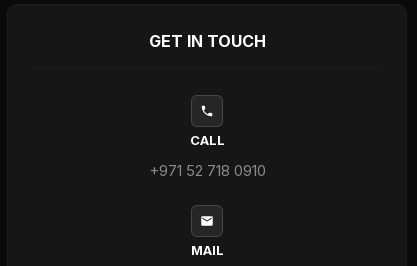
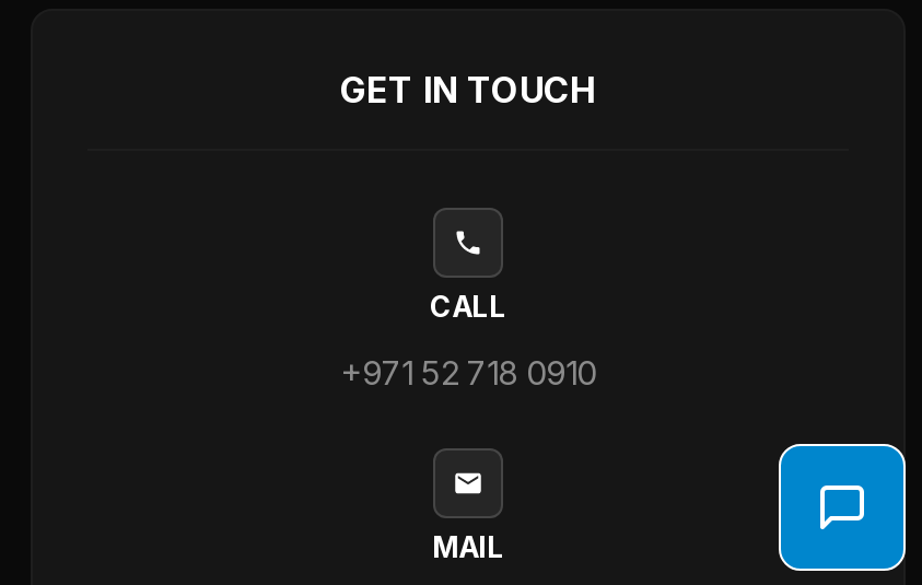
none -> [777,442,908,573] [image]

